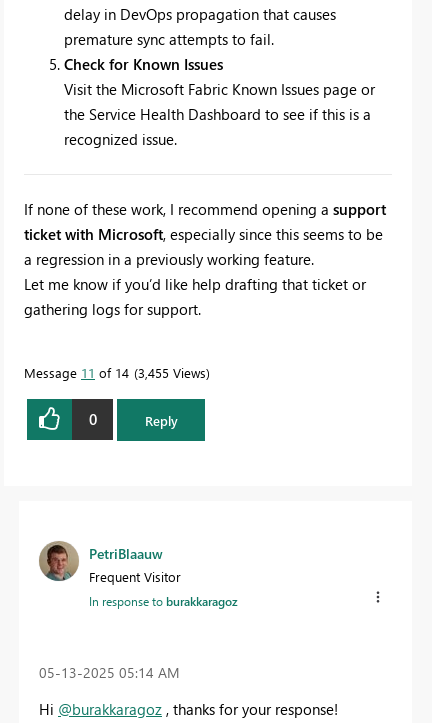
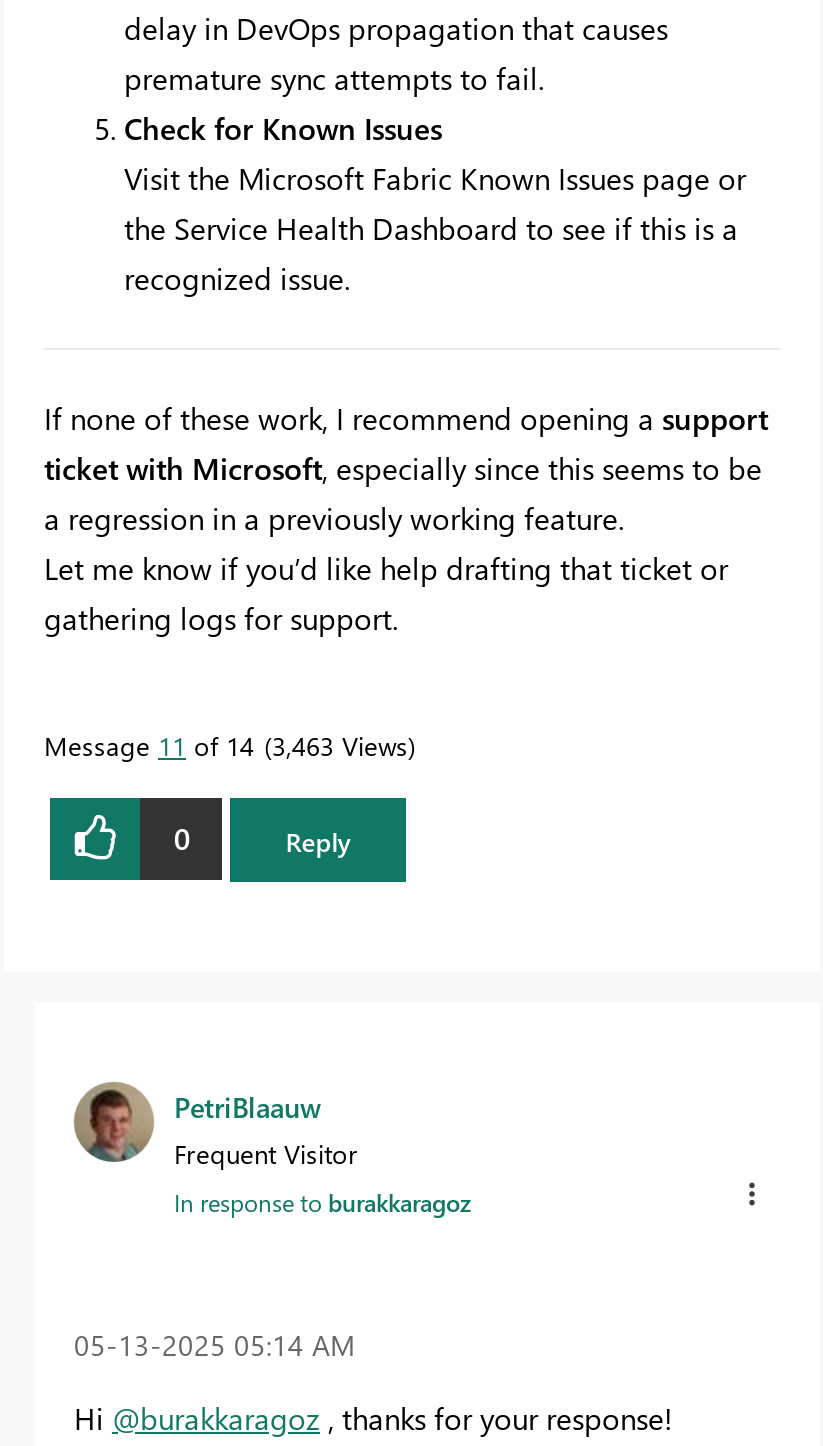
[24,364,206,381] Message 11 of 14 3,455 Views -> [44,728,408,762] Message 11 of 14 3,463 Views

